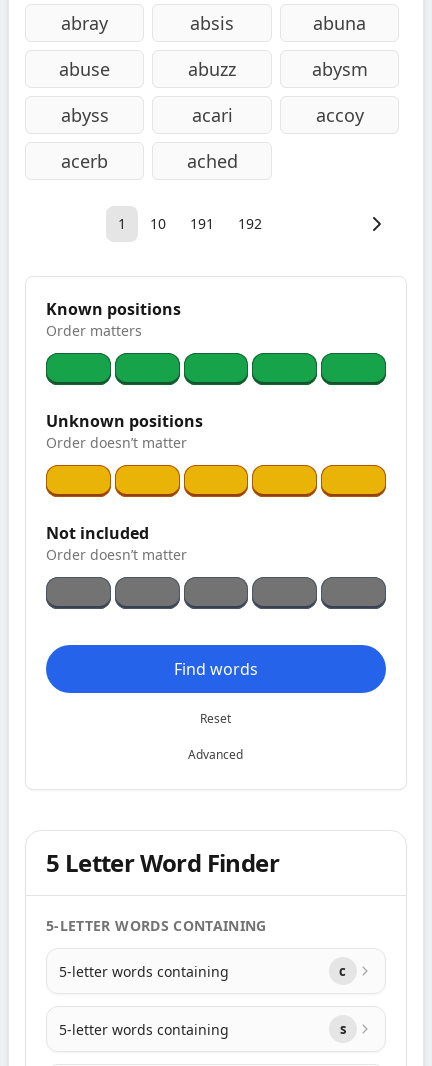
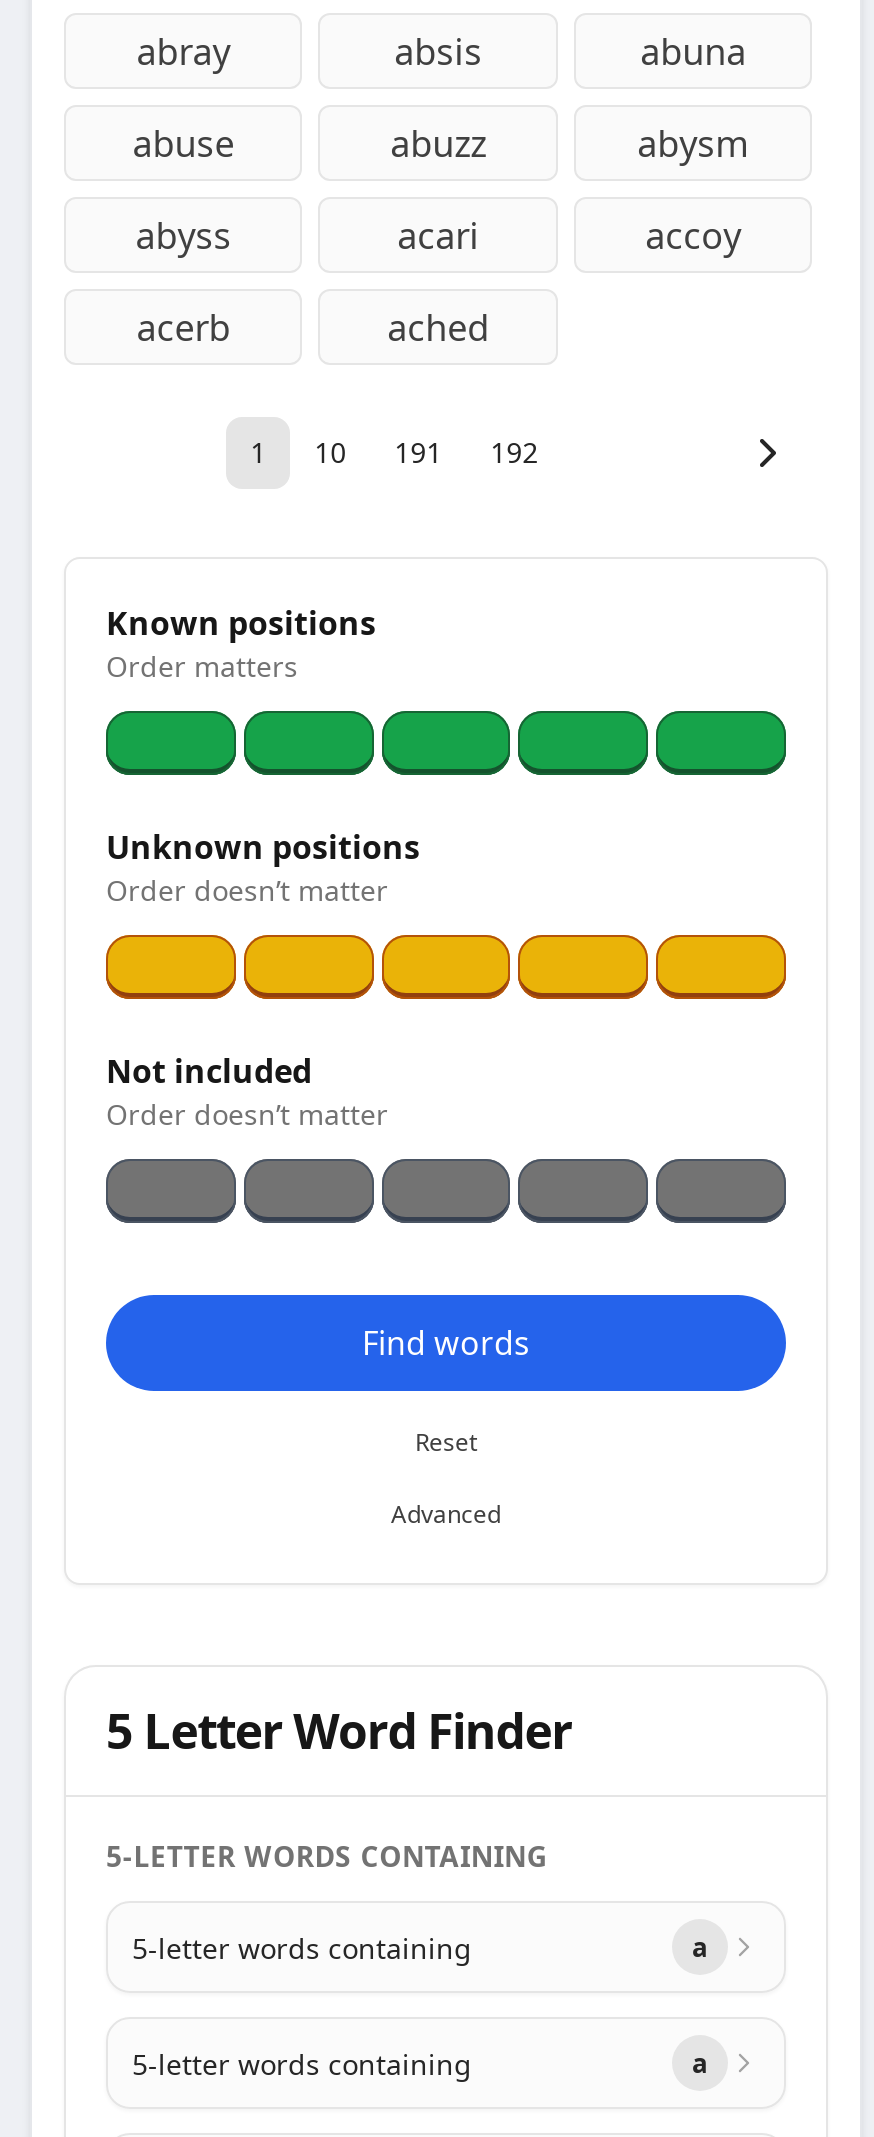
[339,961,346,979] c -> [692,1928,708,1964] a
[340,1019,346,1037] s -> [692,2044,708,2080] a

